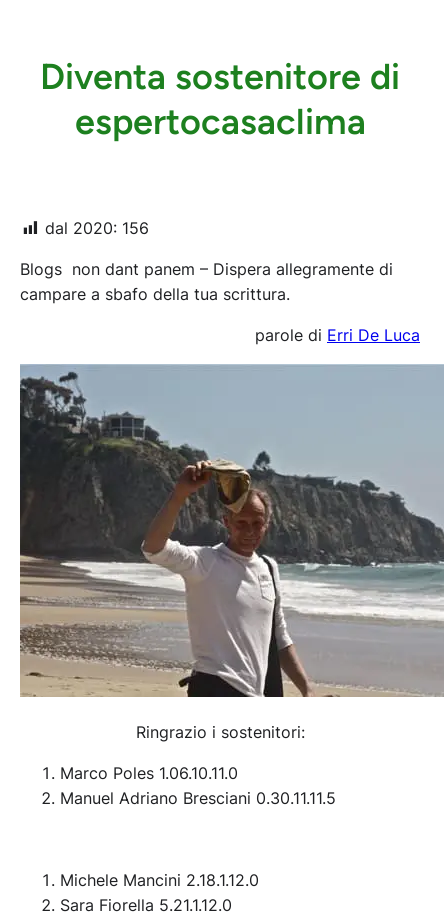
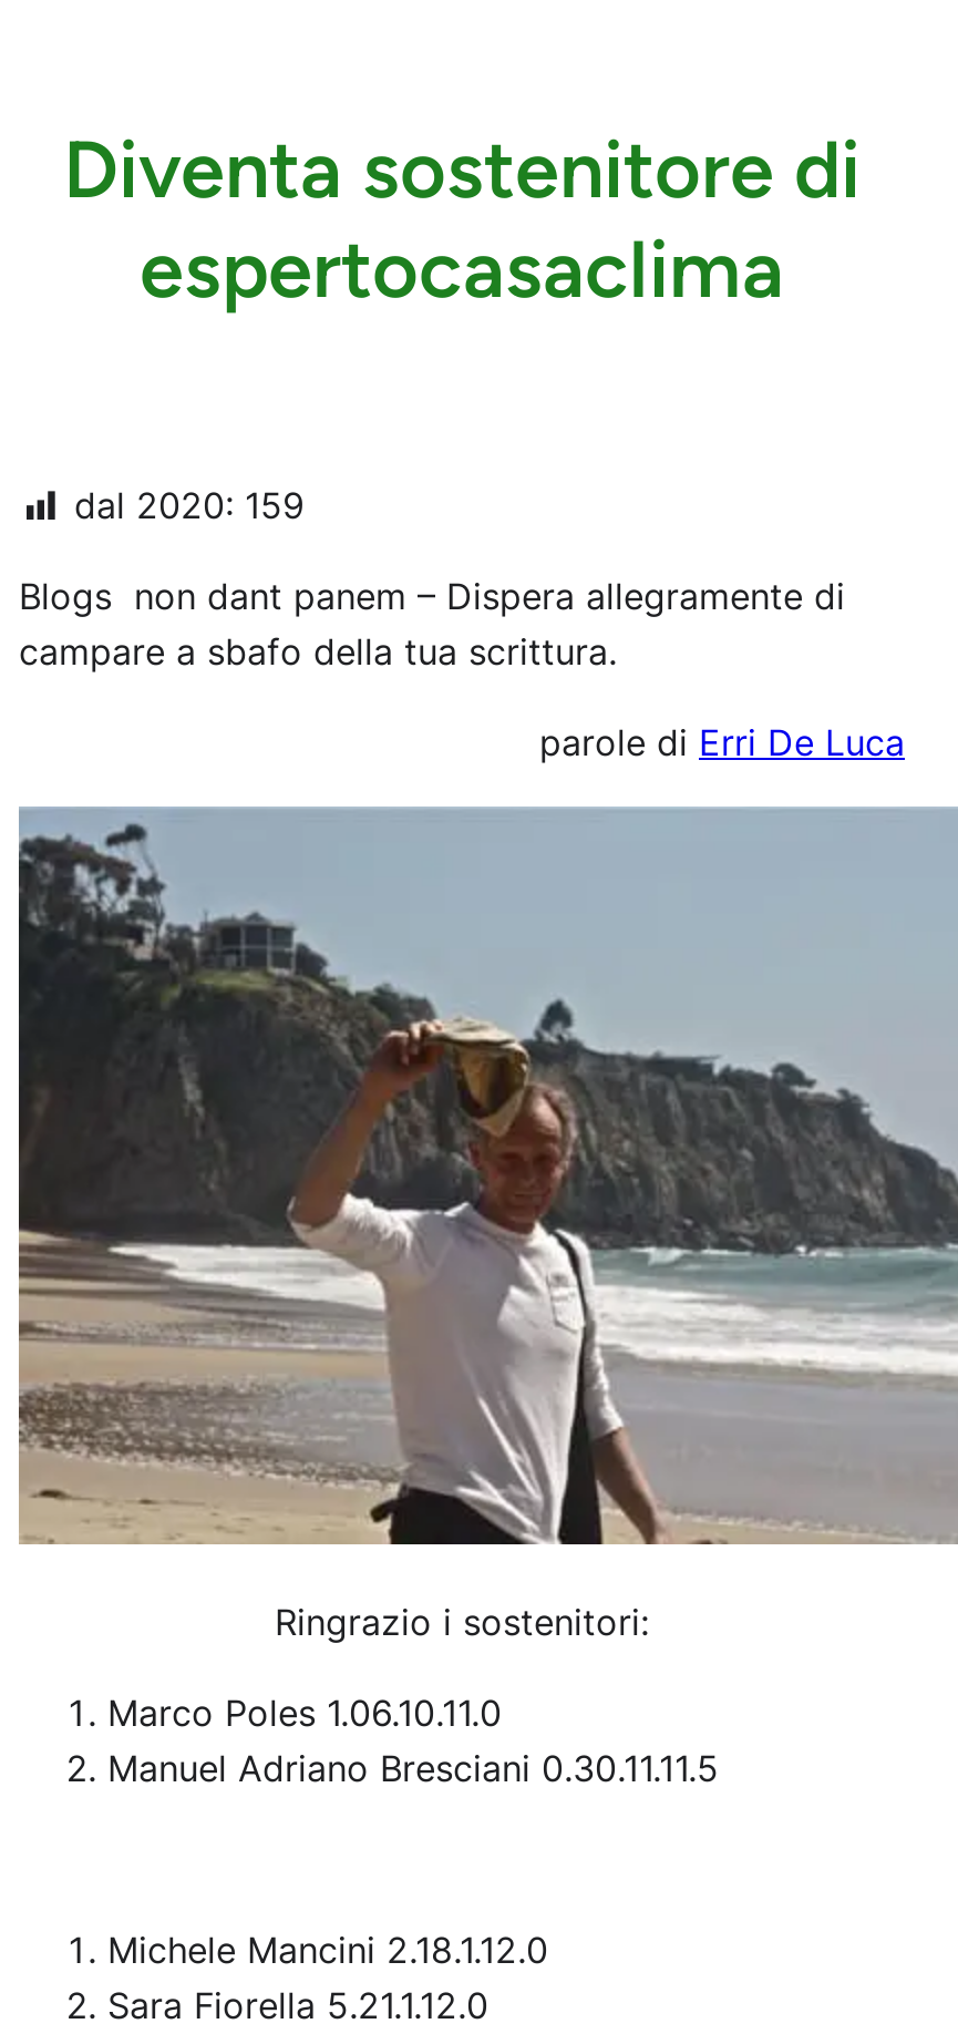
[45,218,149,238] dal 2020: 156 -> [74,483,305,528] dal 2020: 159

